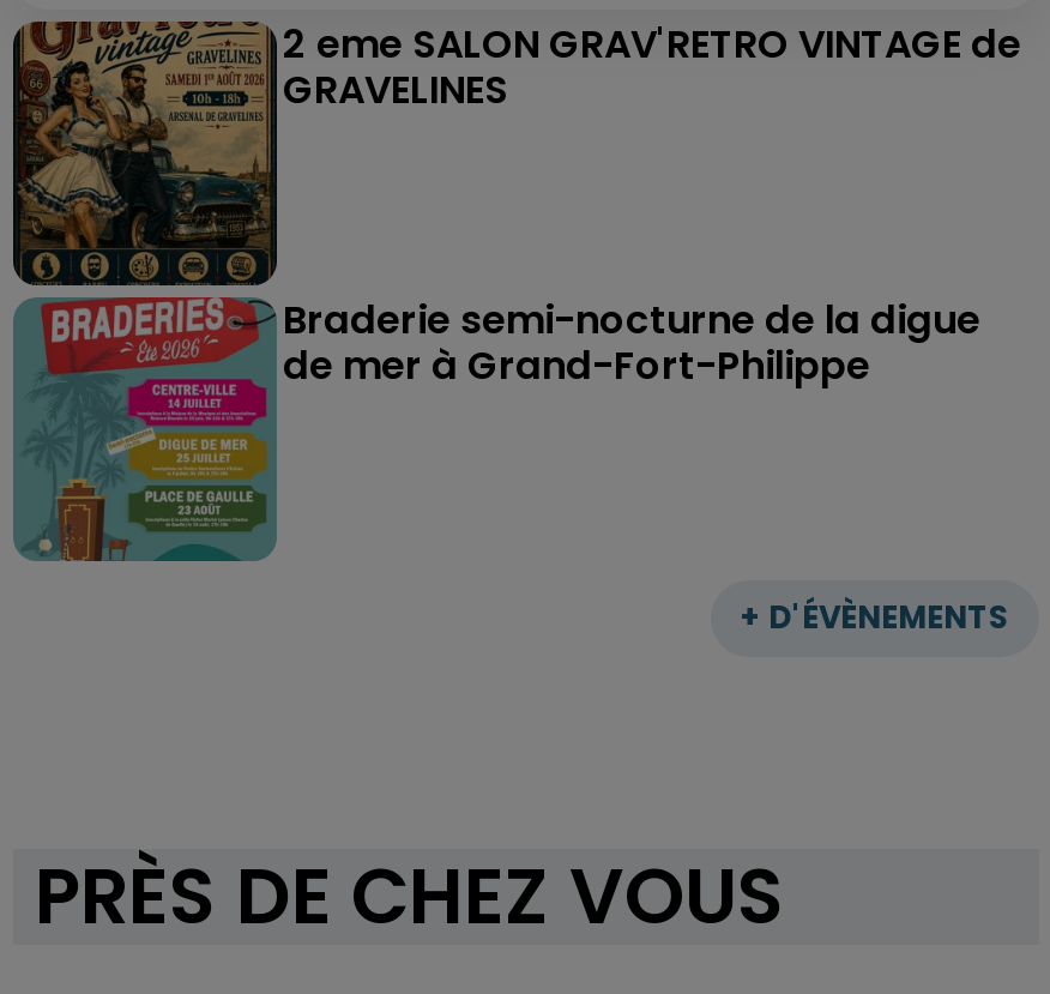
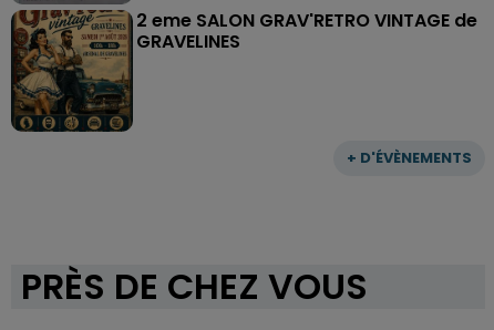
[16,293,980,564] [image] | Braderie semi-nocturne de la digue | de mer à Grand-Fort-Philippe -> none

